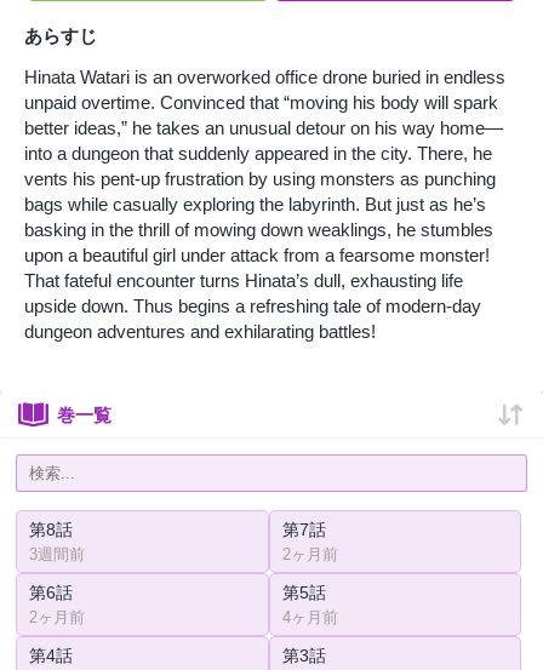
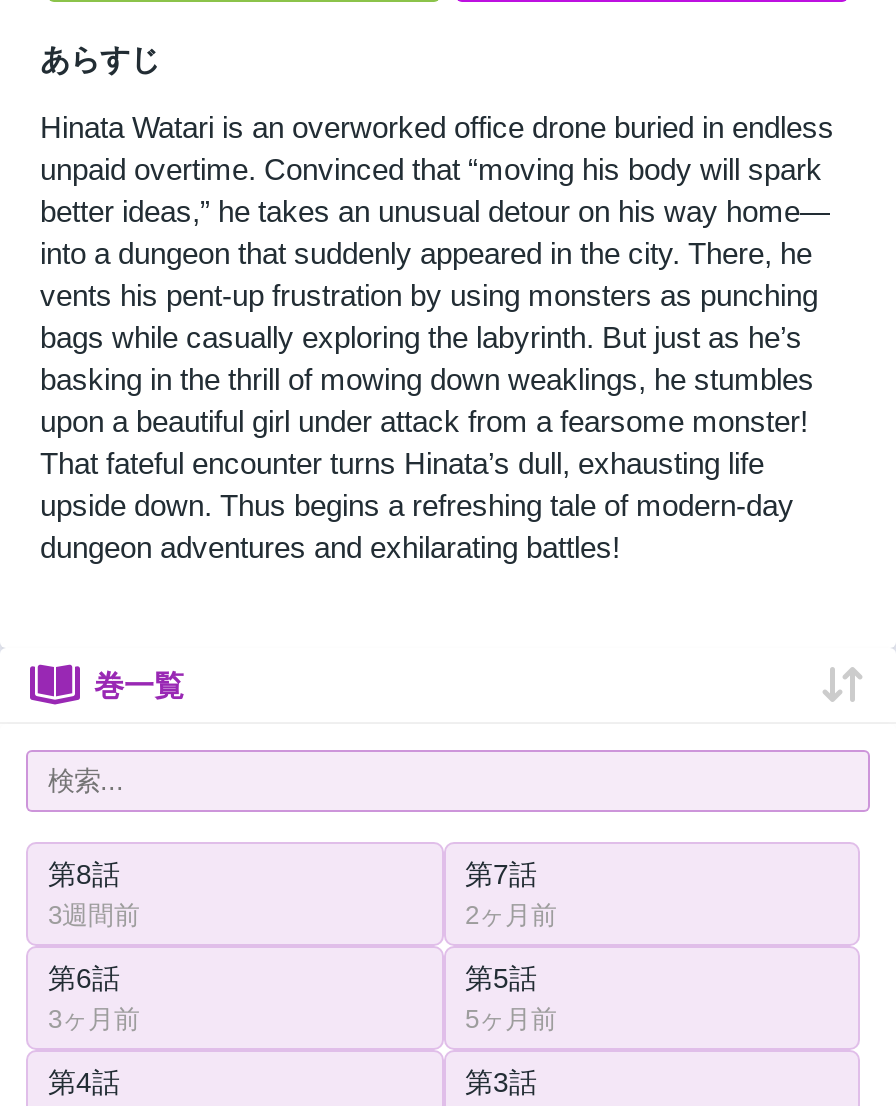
[29,608,85,626] 2ヶ月前 -> [48,1004,140,1034] 3ヶ月前
[282,608,338,626] 4ヶ月前 -> [465,1004,557,1034] 5ヶ月前

